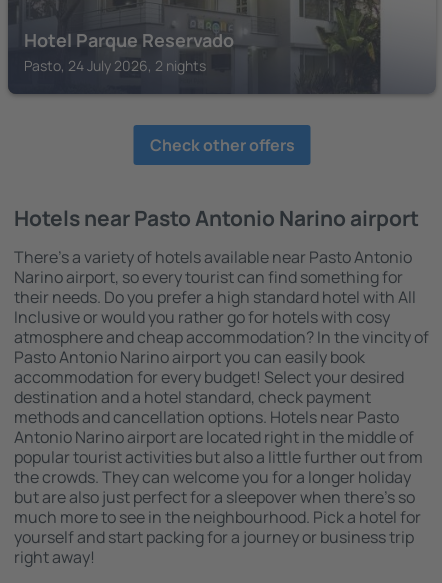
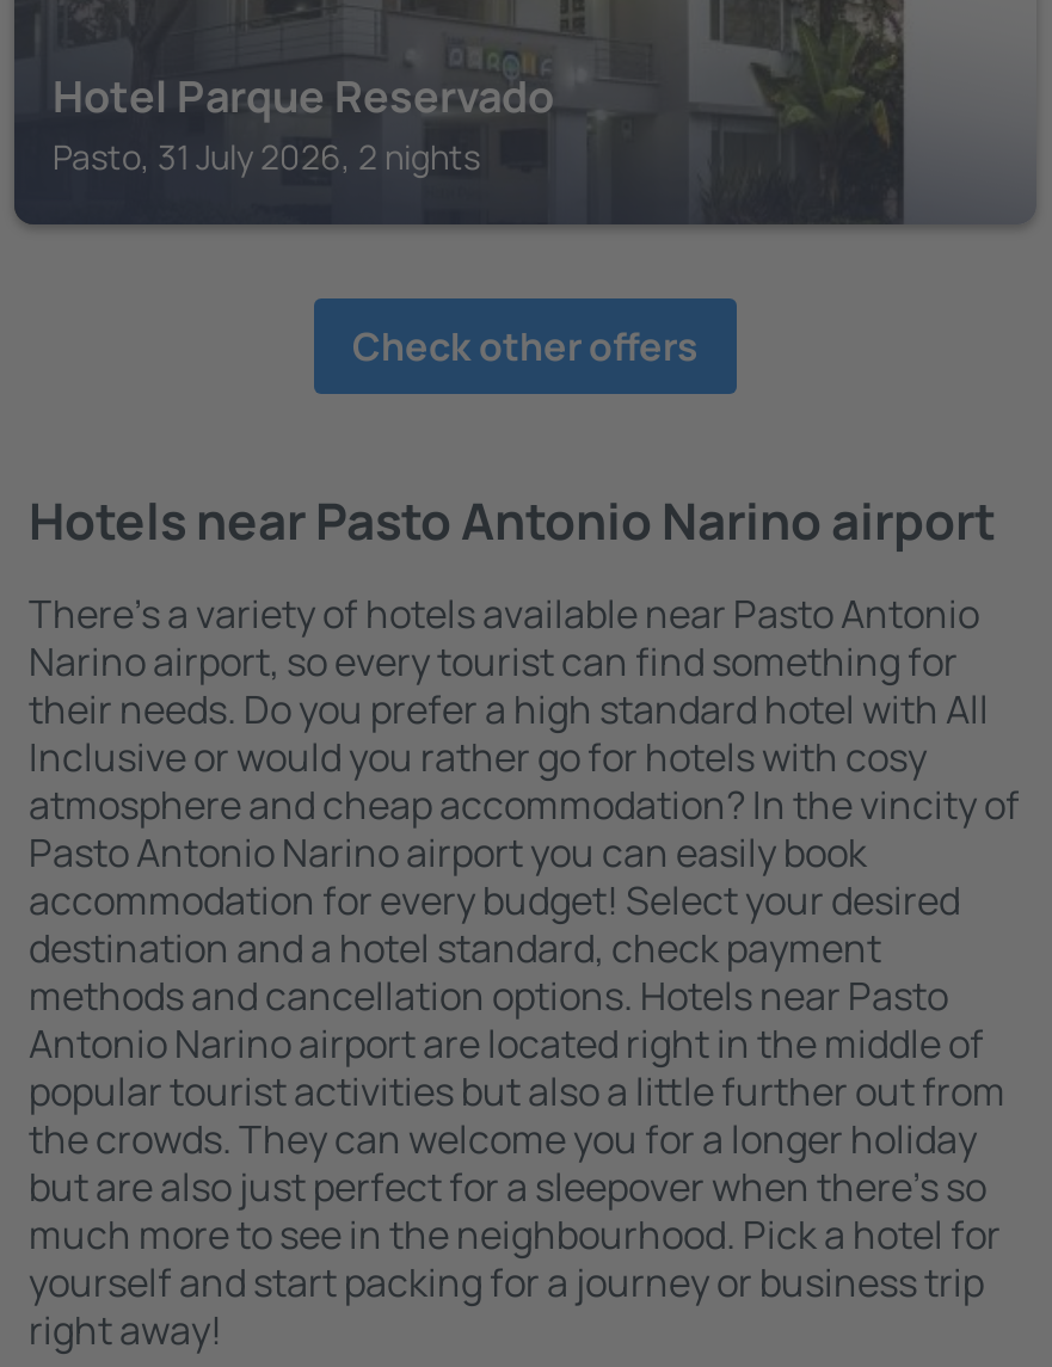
[24,56,206,75] Pasto, 24 July 2026, 2 nights -> [53,134,480,179] Pasto, 31 July 2026, 2 nights

